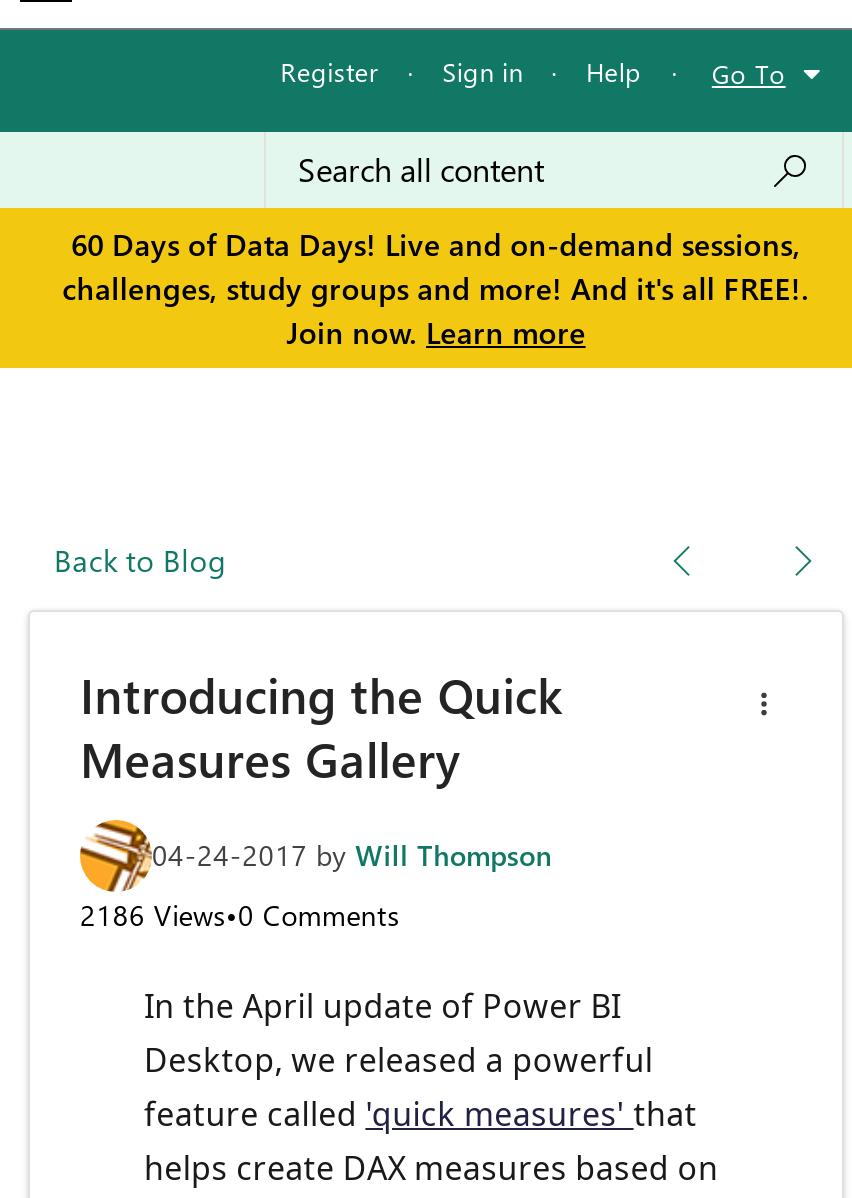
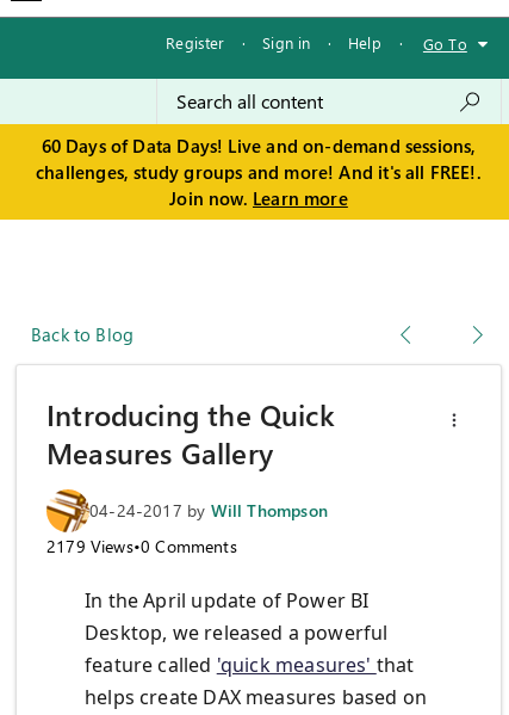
[80,897,400,935] 2186 Views•0 Comments -> [46,535,237,558] 2179 Views•0 Comments

